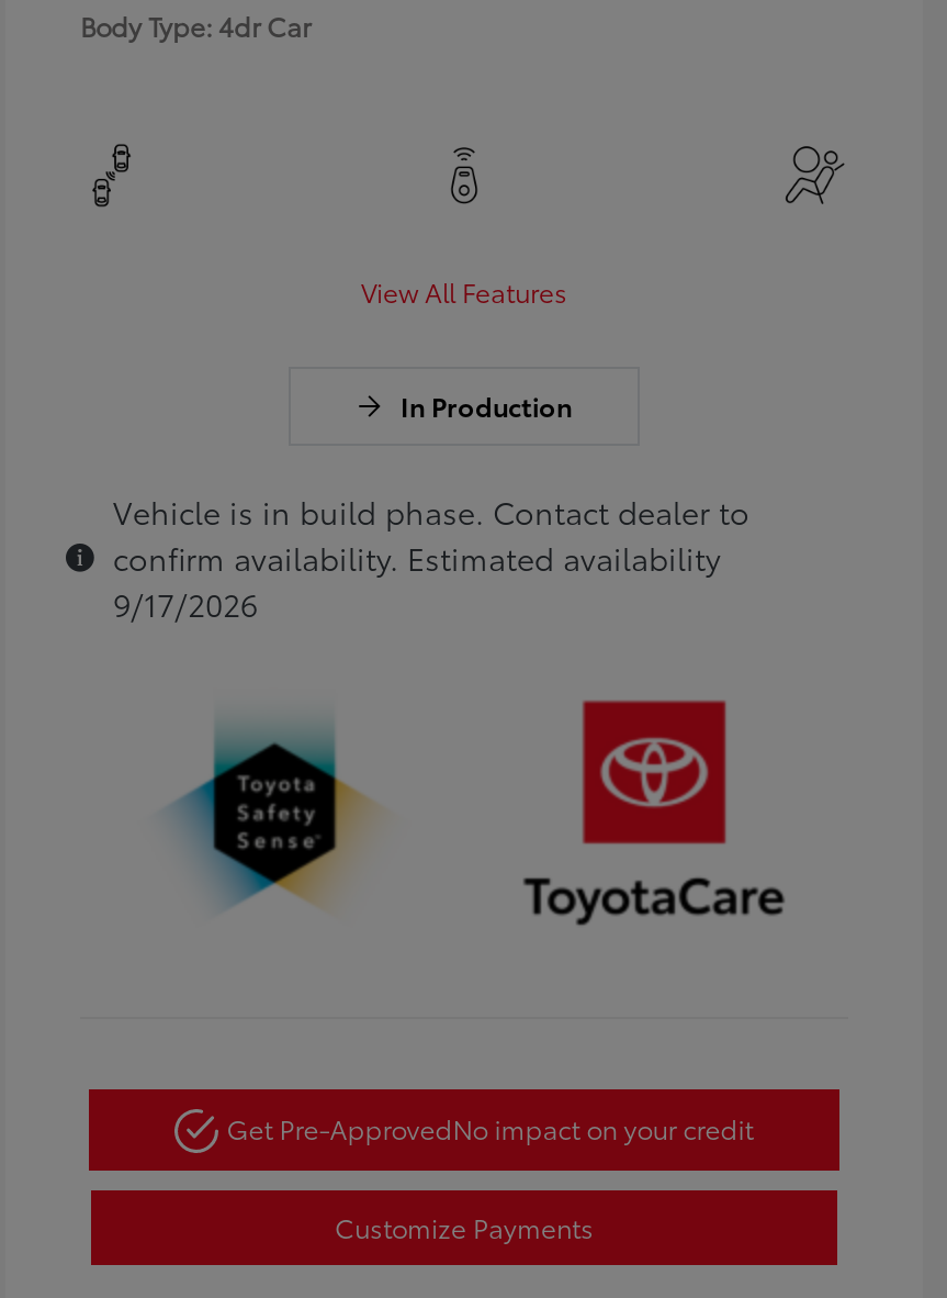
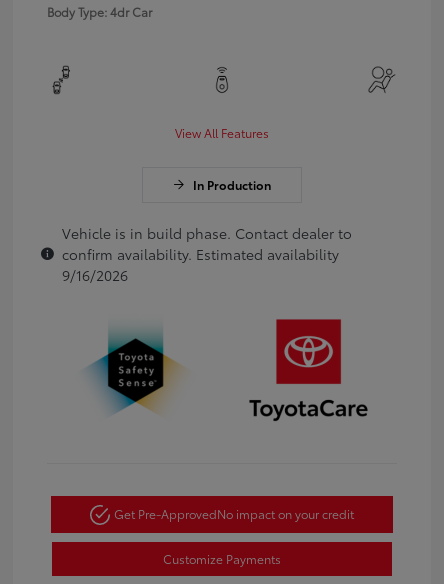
[113,582,258,626] 9/17/2026 -> [62,265,128,285] 9/16/2026

